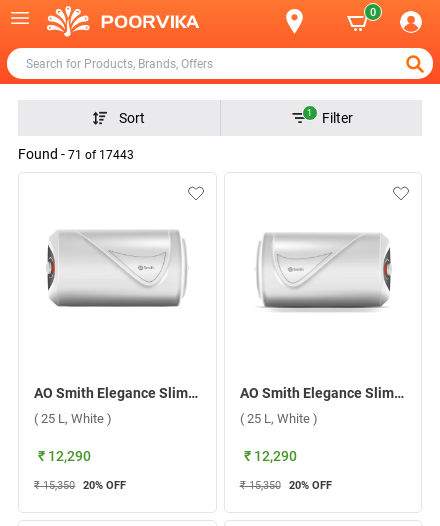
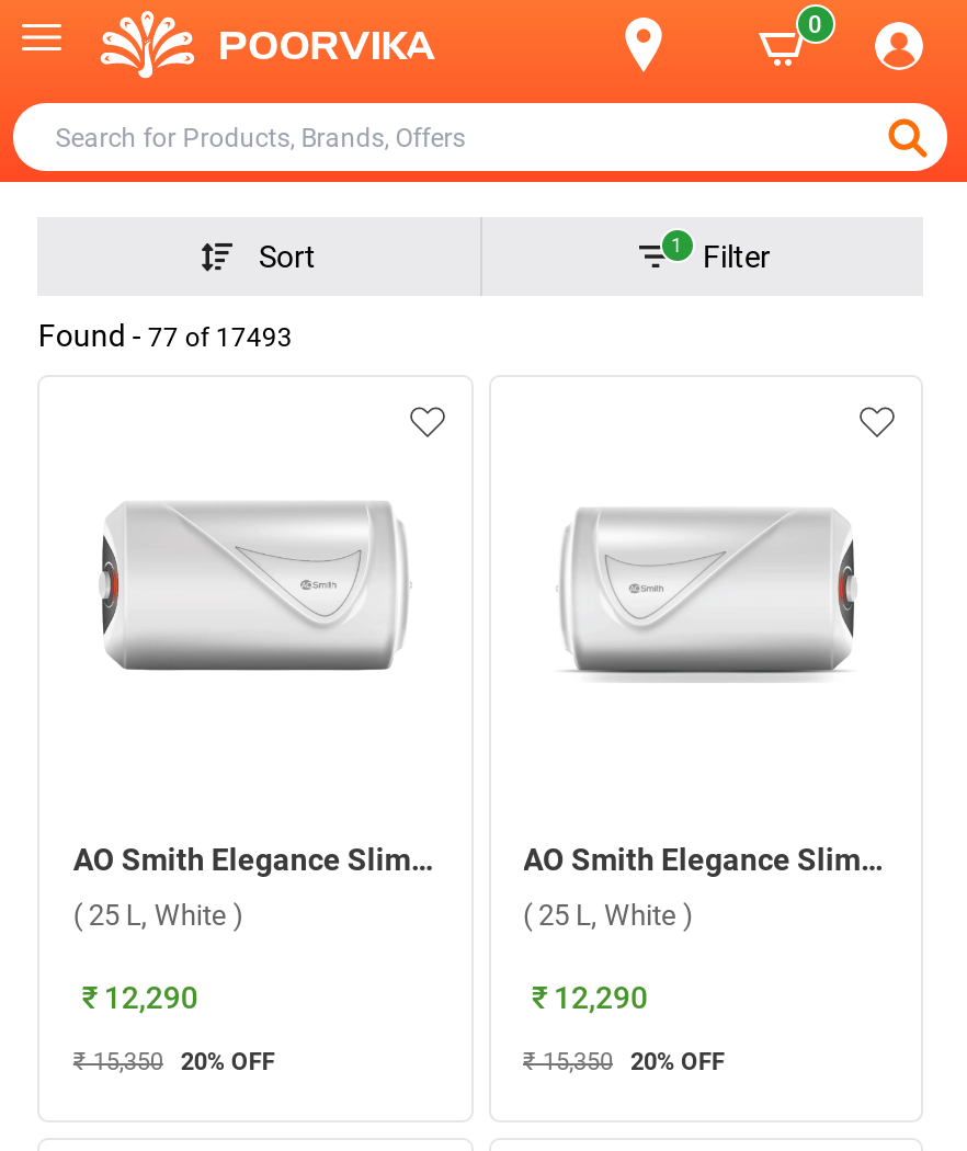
[18,146,134,162] Found - 71 of 17443 -> [38,318,293,353] Found - 77 of 17493

